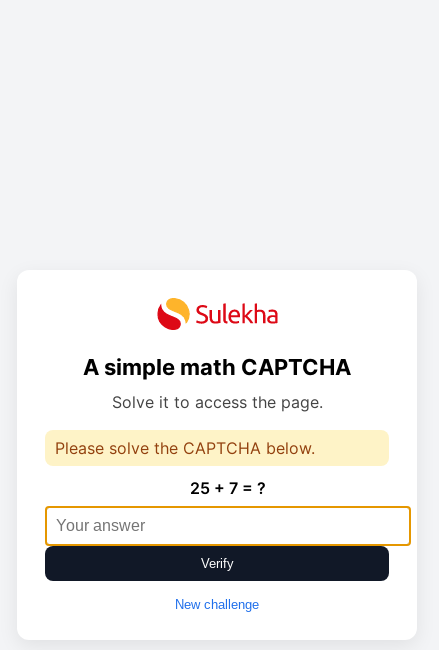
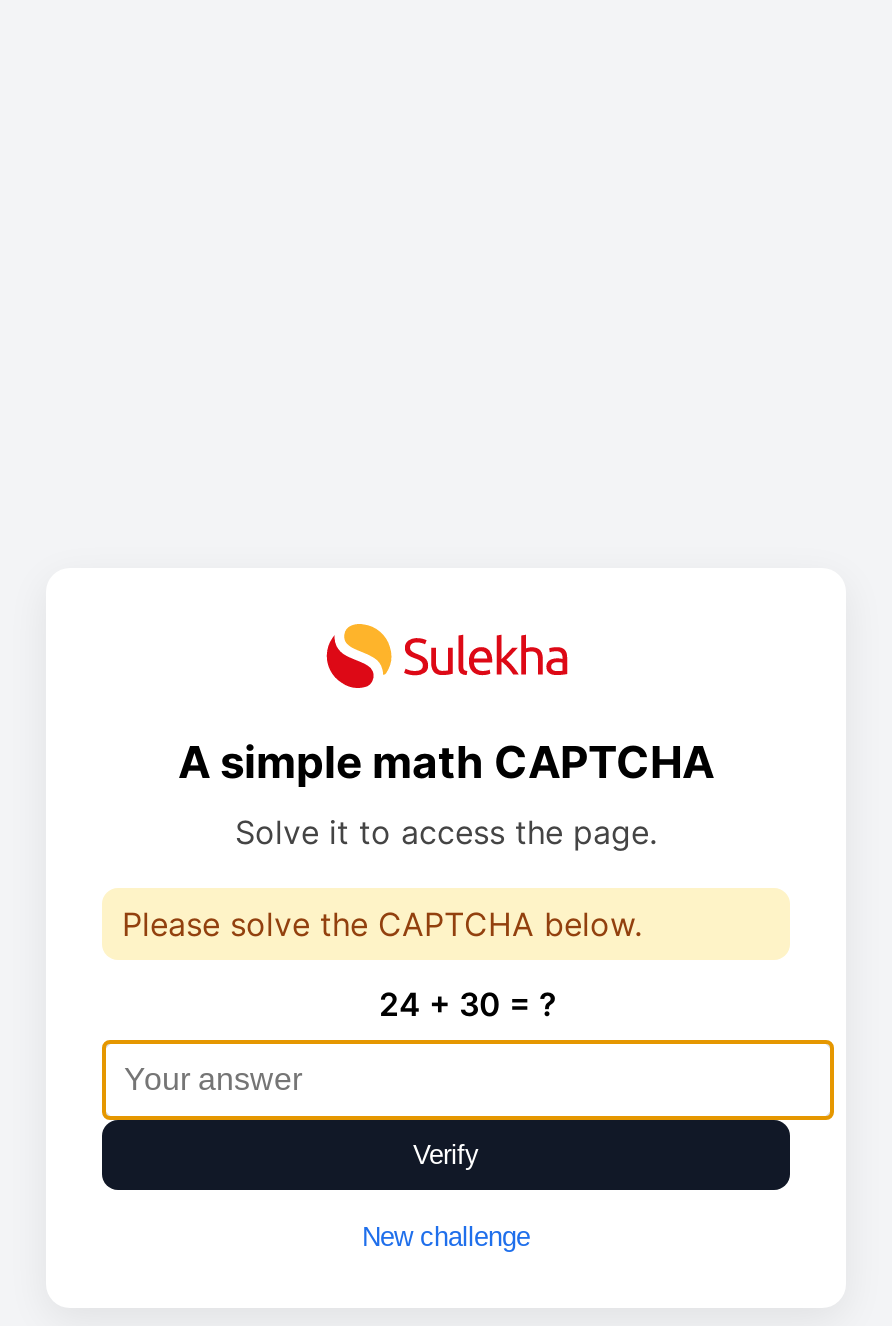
[190,478,266,498] 25 + 7 = ? -> [379,984,557,1024] 24 + 30 = ?

